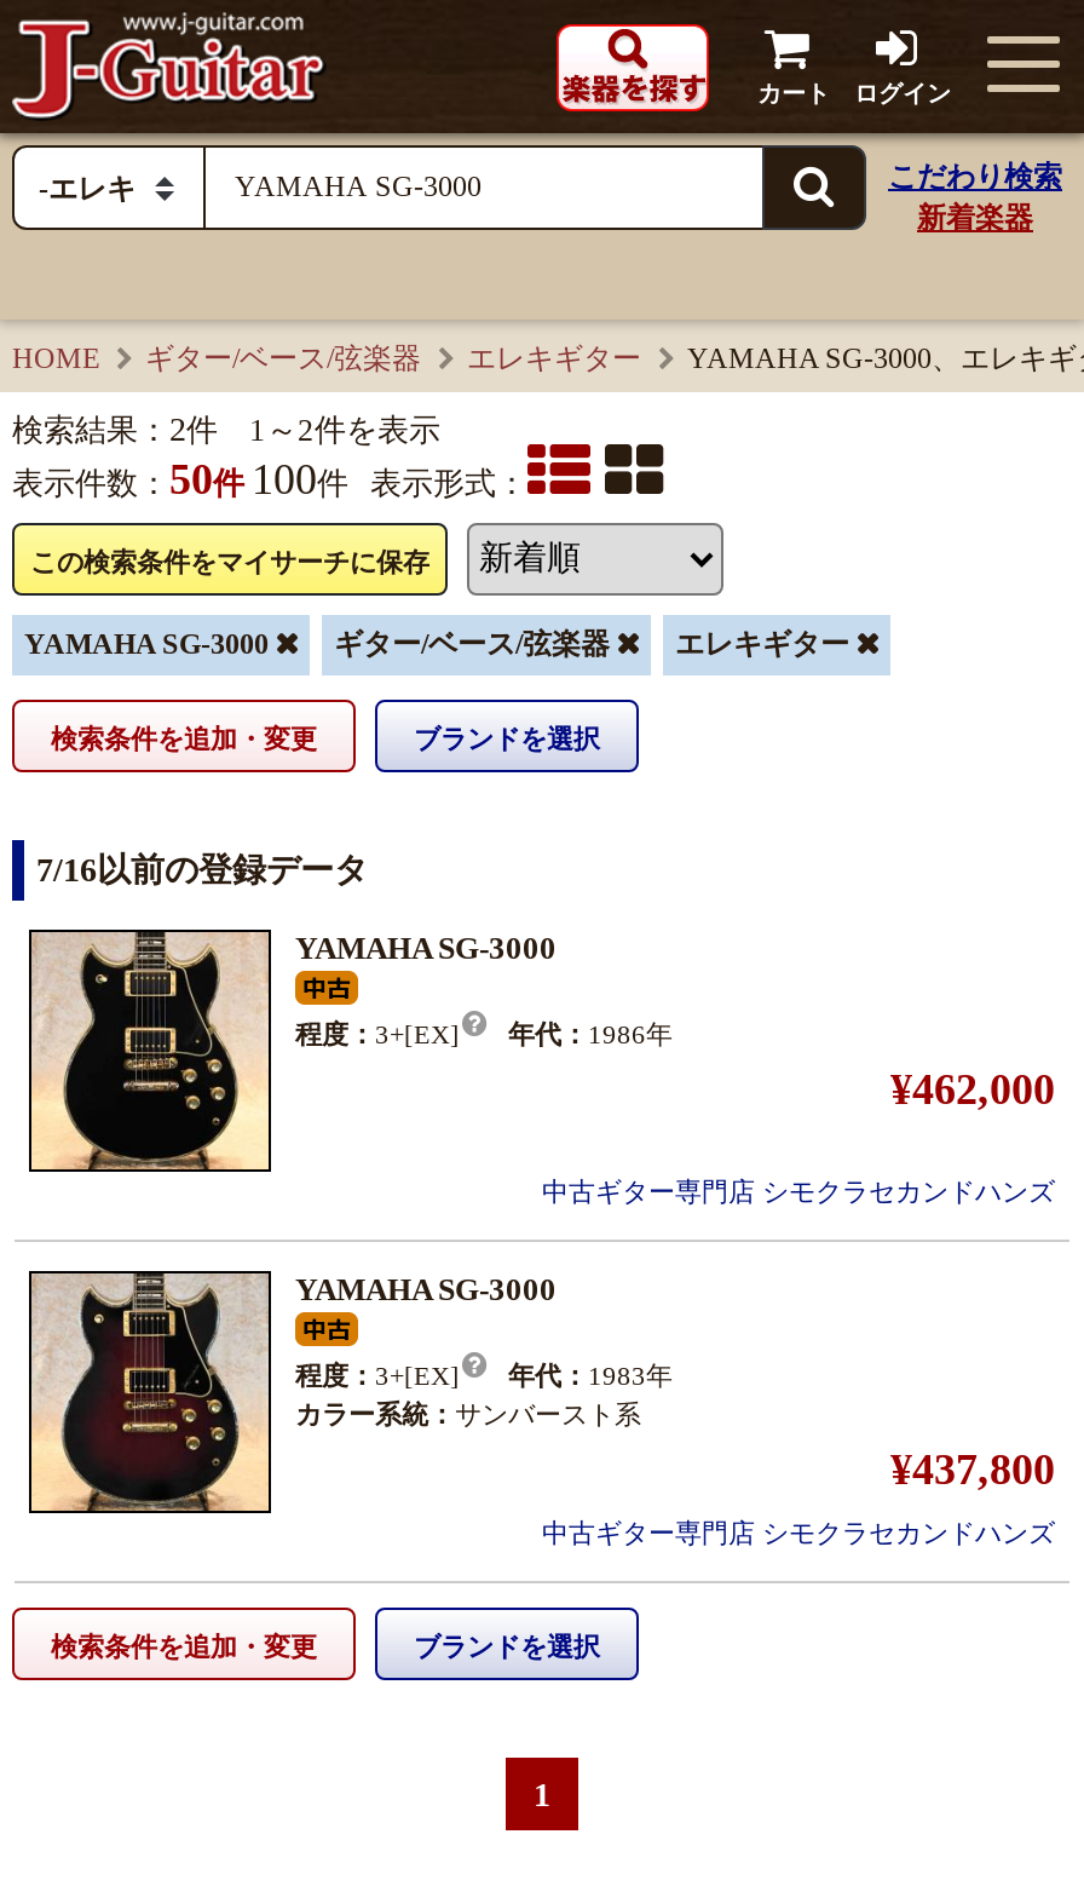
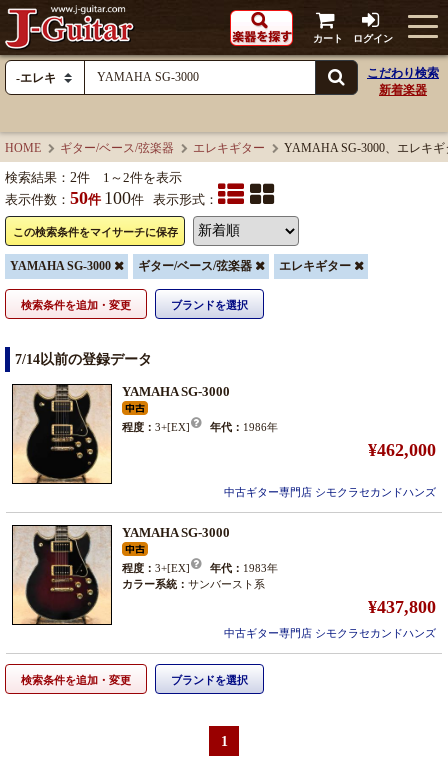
[36,852,368,889] 7/16以前の登録データ -> [15,352,152,367] 7/14以前の登録データ

